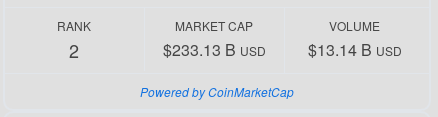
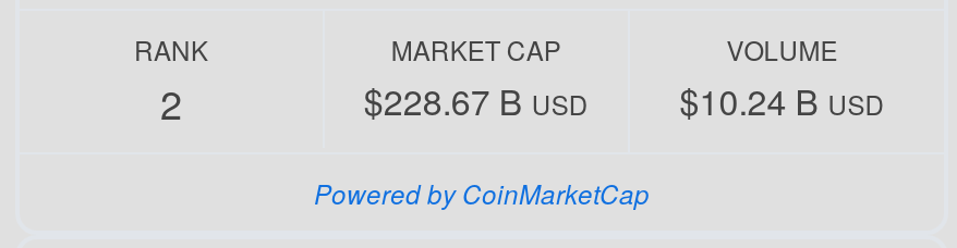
[163,38,266,61] $233.13 B USD -> [364,76,588,126] $228.67 B USD
[308,38,402,61] $13.14 B USD -> [680,76,885,126] $10.24 B USD

